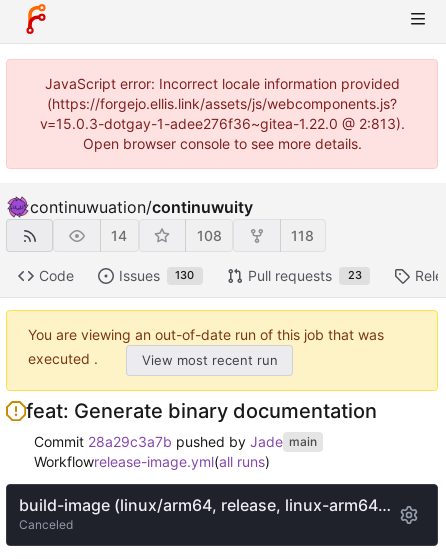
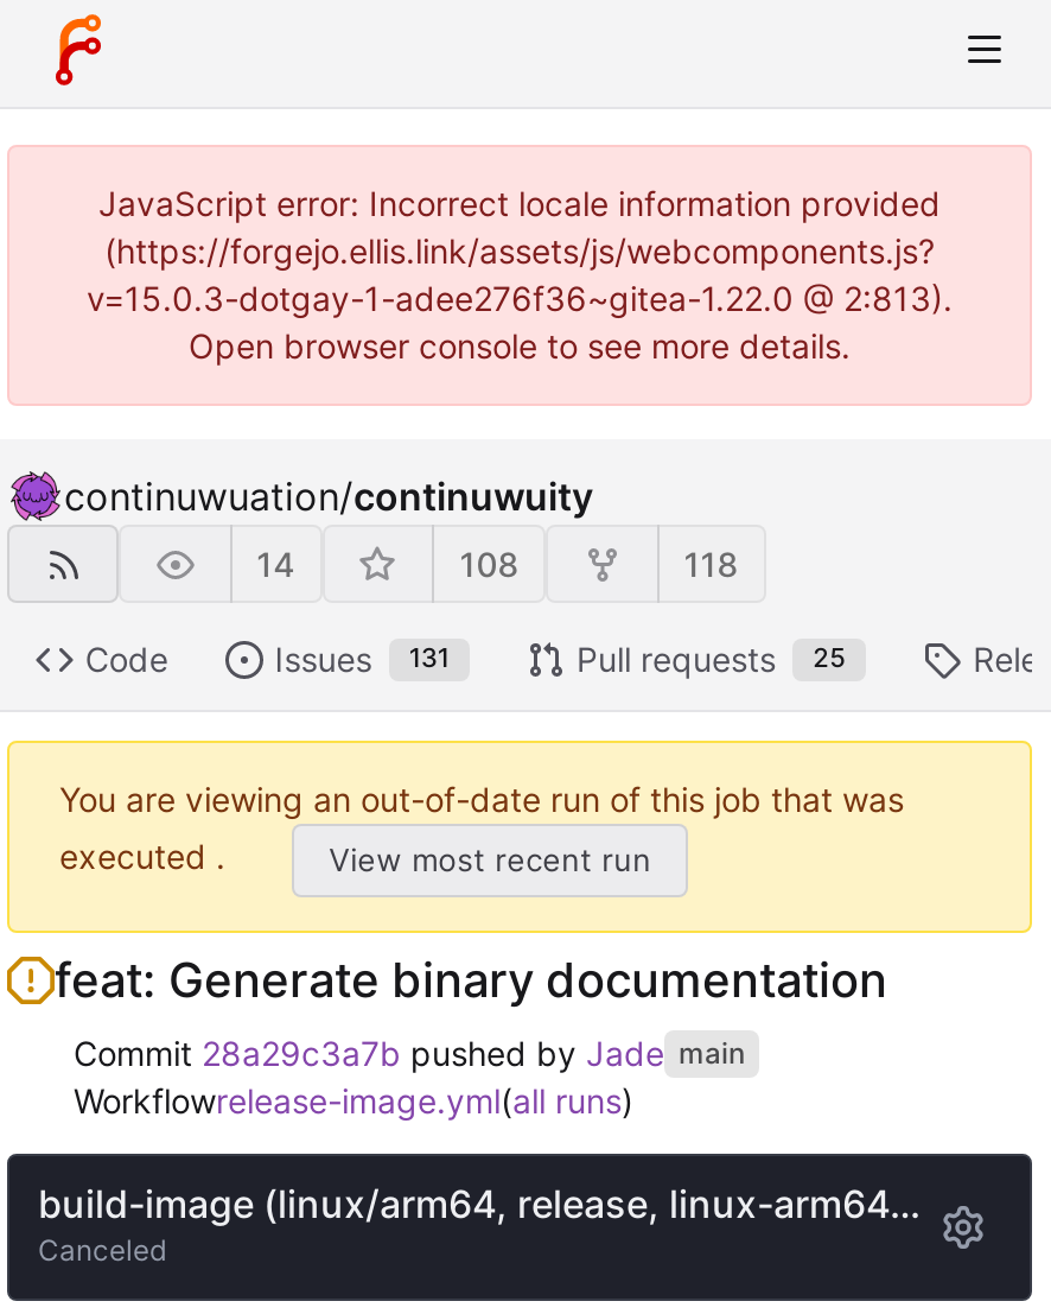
[119,267,194,284] Issues 130 -> [275,639,449,680] Issues 131
[248,267,362,284] Pull requests 23 -> [577,639,846,680] Pull requests 25

